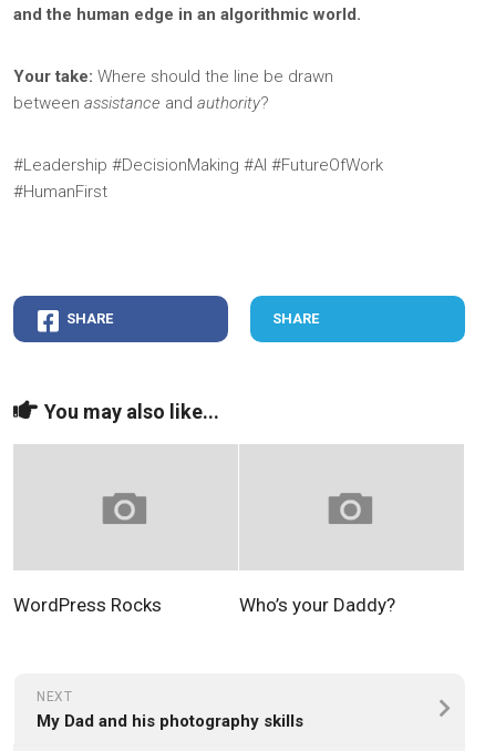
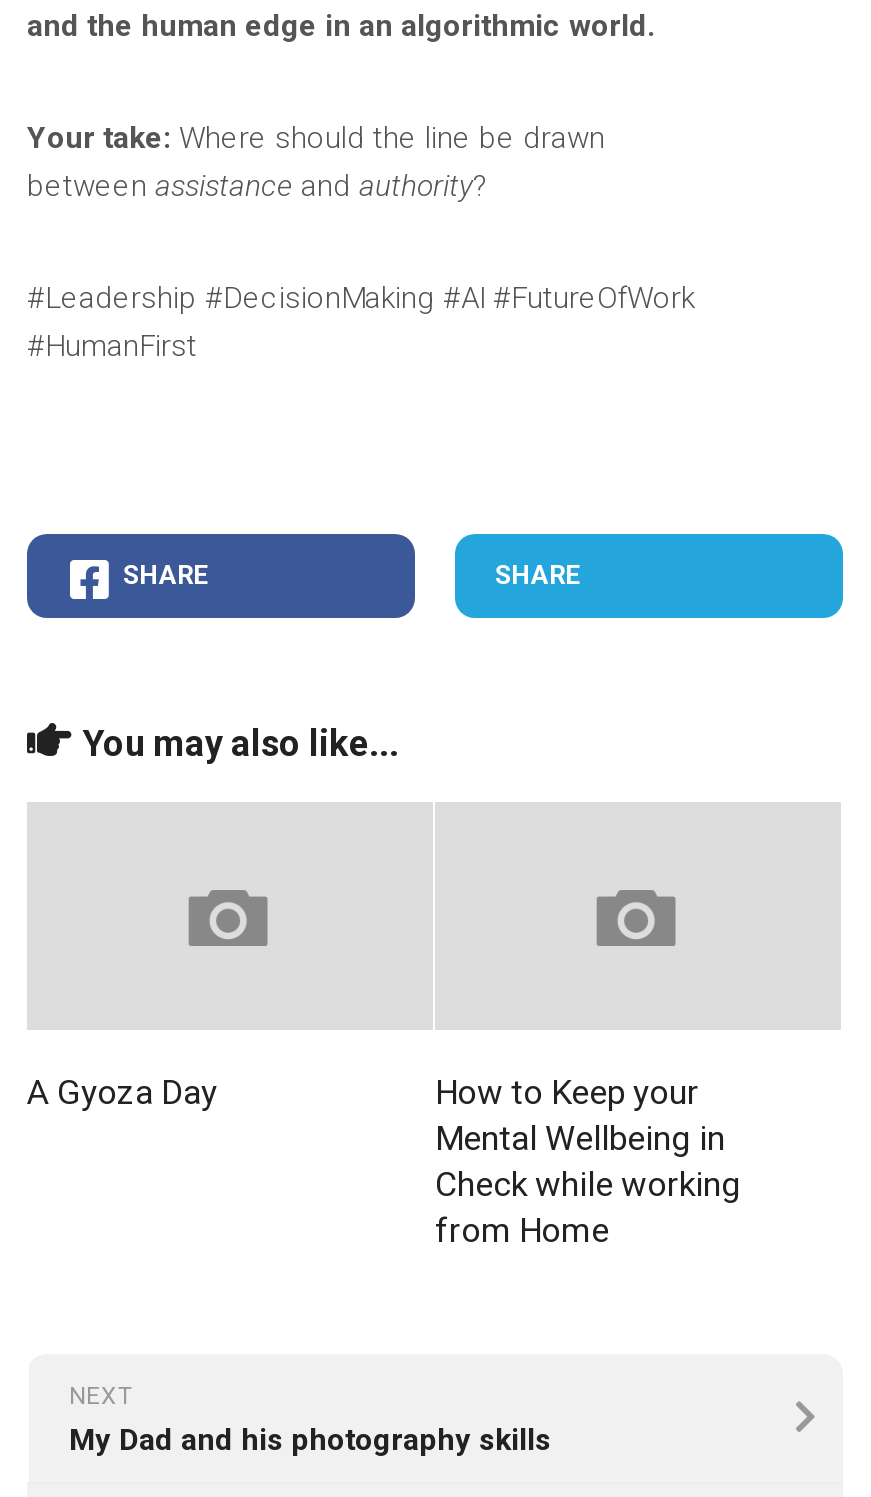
[13,594,395,616] WordPress Rocks | Who’s your Daddy? -> [27,1073,741,1251] A Gyoza Day | How to Keep your | Mental Wellbeing in | Check while working | from Home

